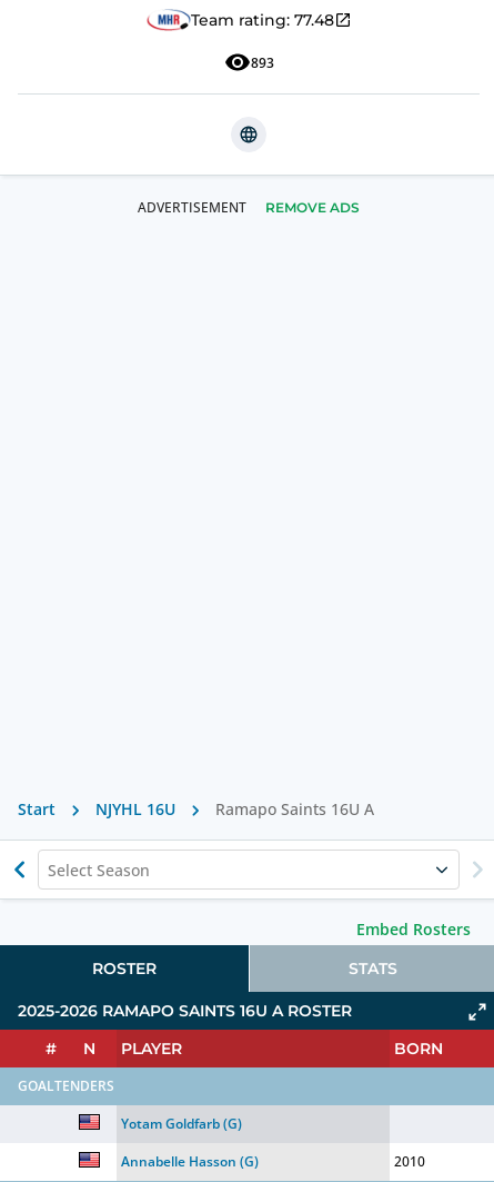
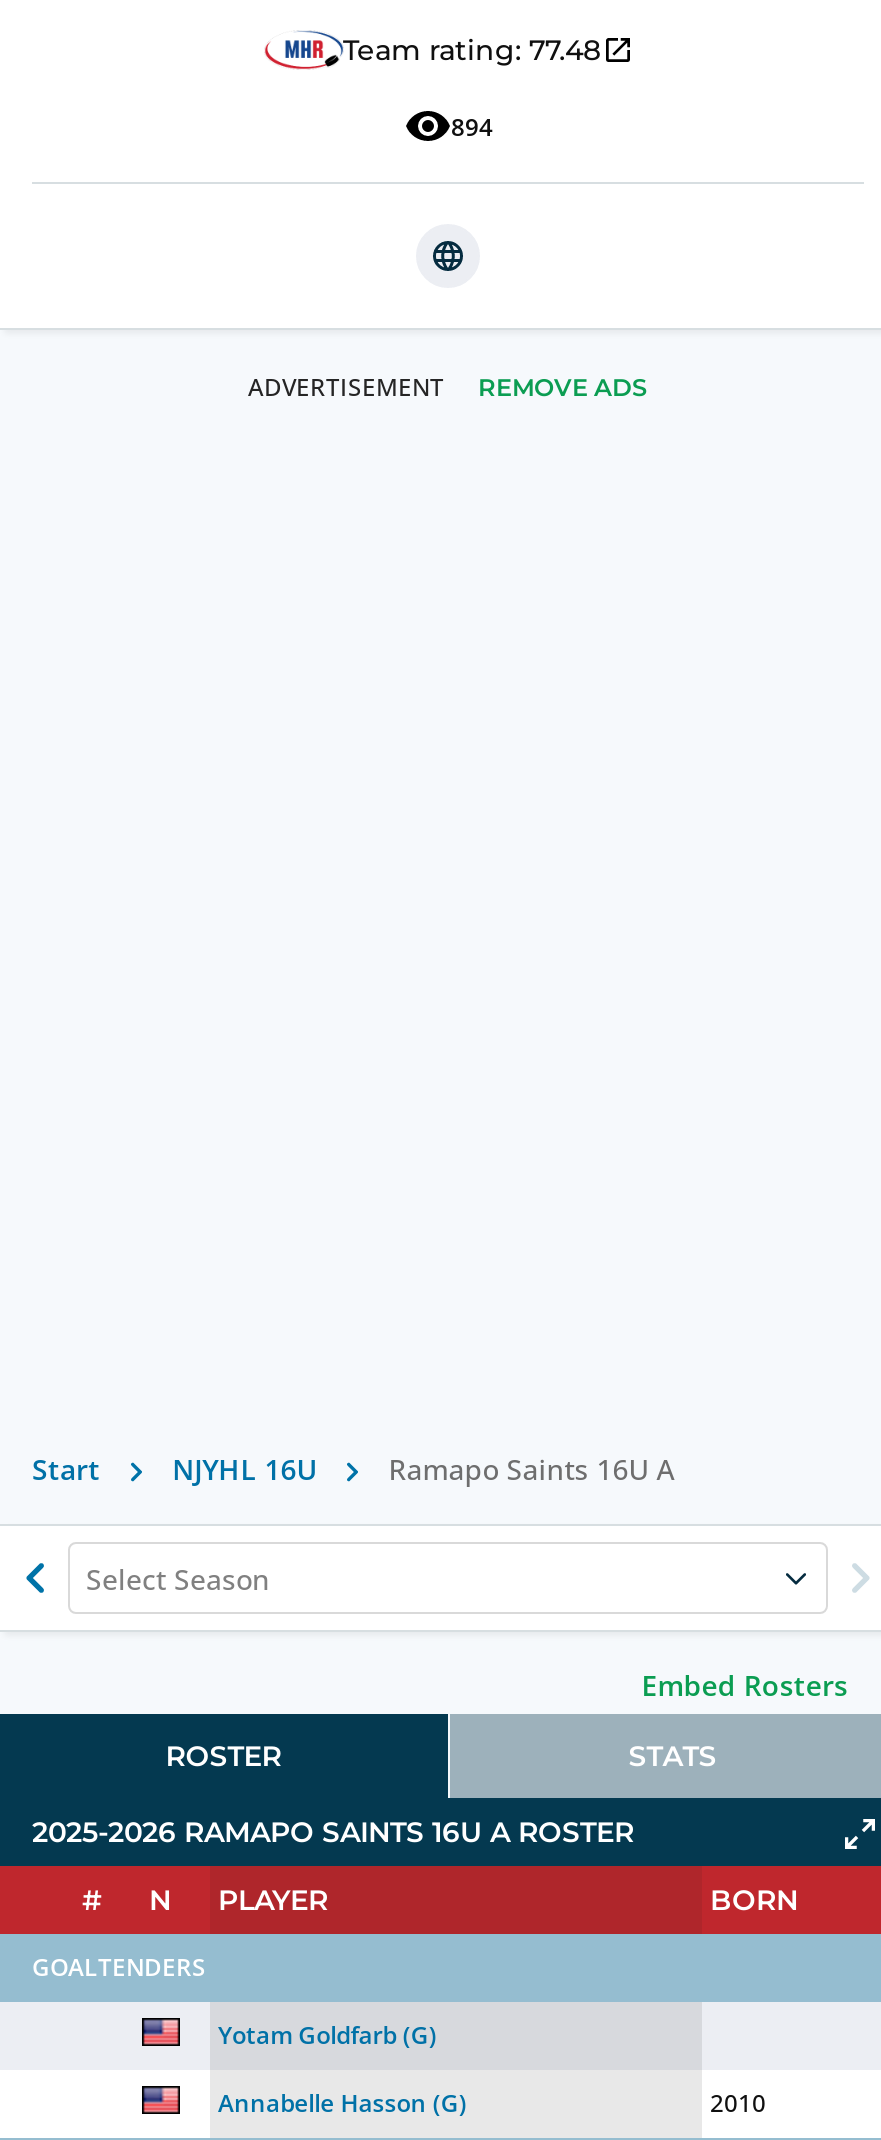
[250,53,274,72] 893 -> [451,109,493,143] 894

